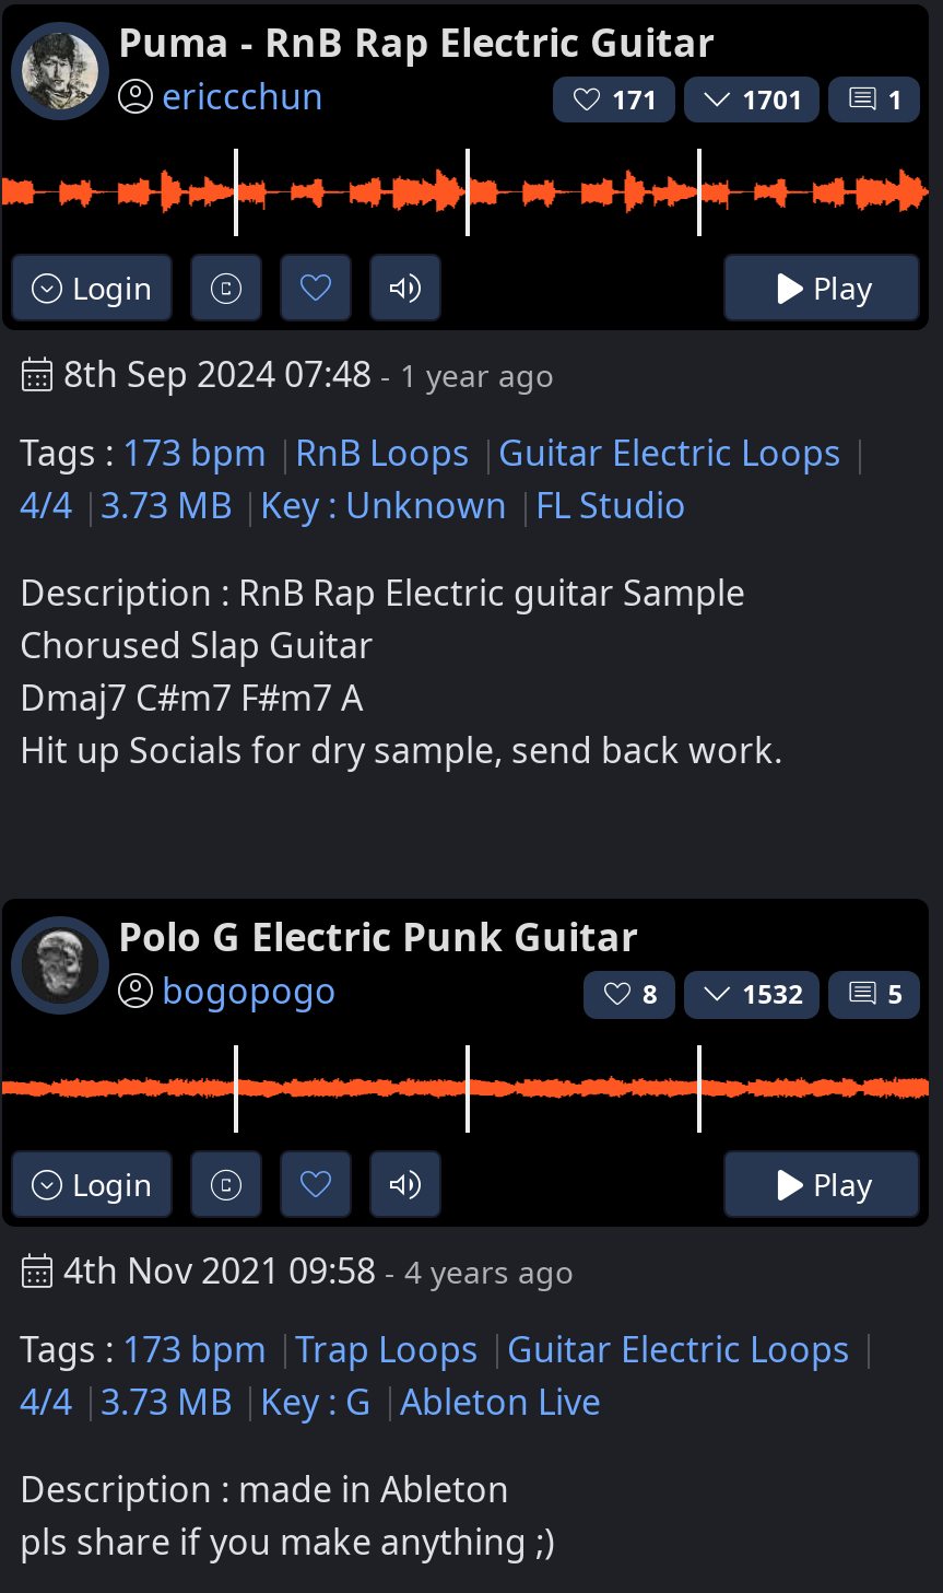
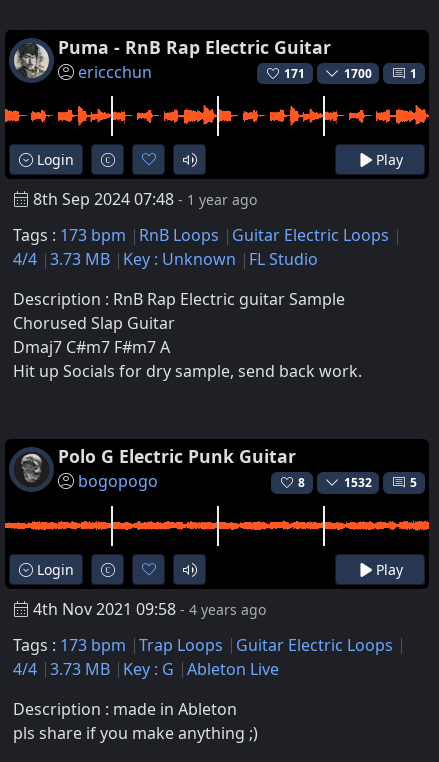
[742,81,803,119] 1701 -> [344,65,372,82] 1700

